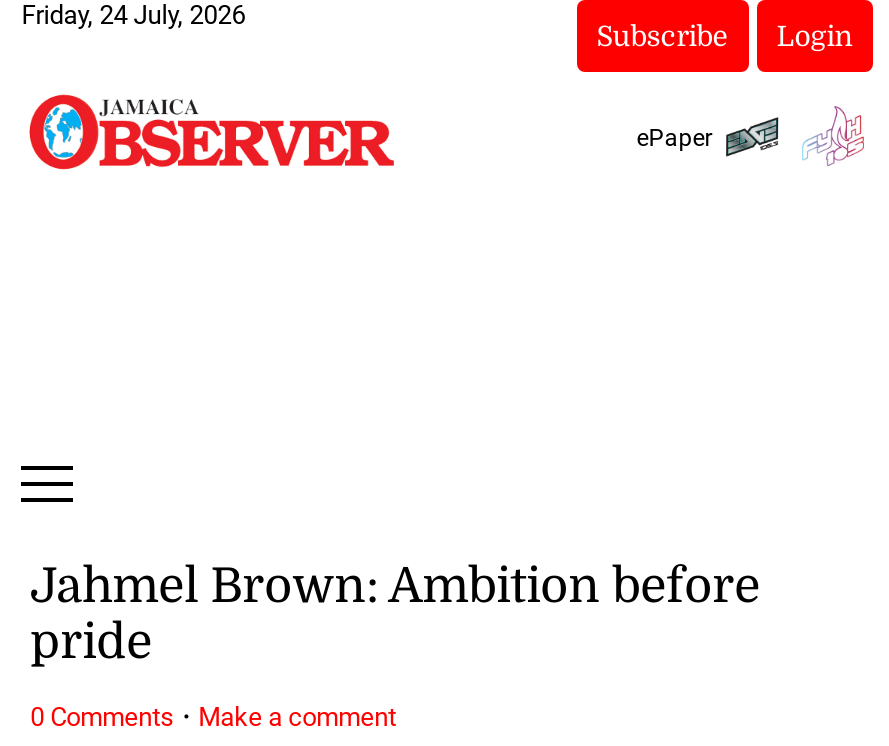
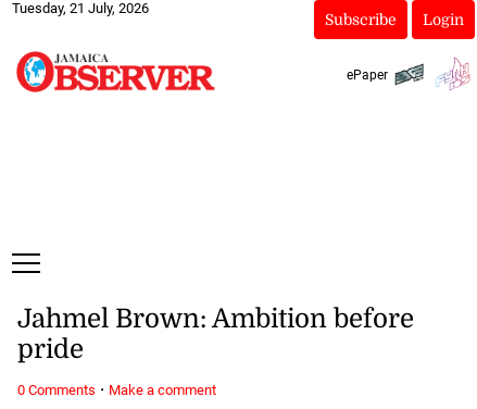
[21,0,245,30] Friday, 24 July, 2026 -> [12,0,149,16] Tuesday, 21 July, 2026

